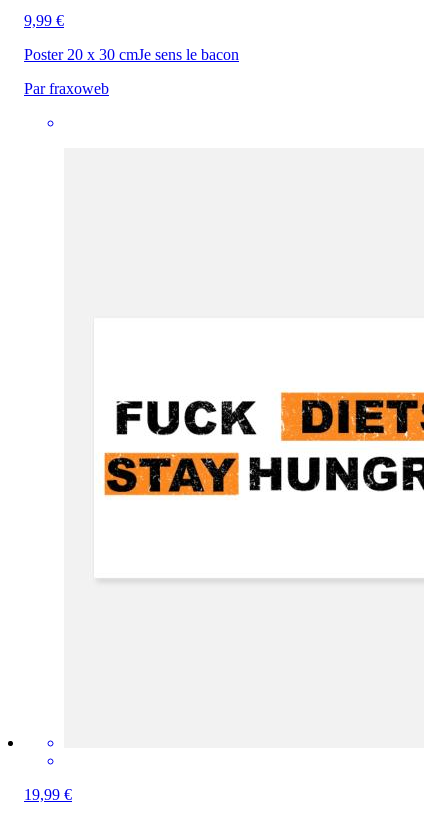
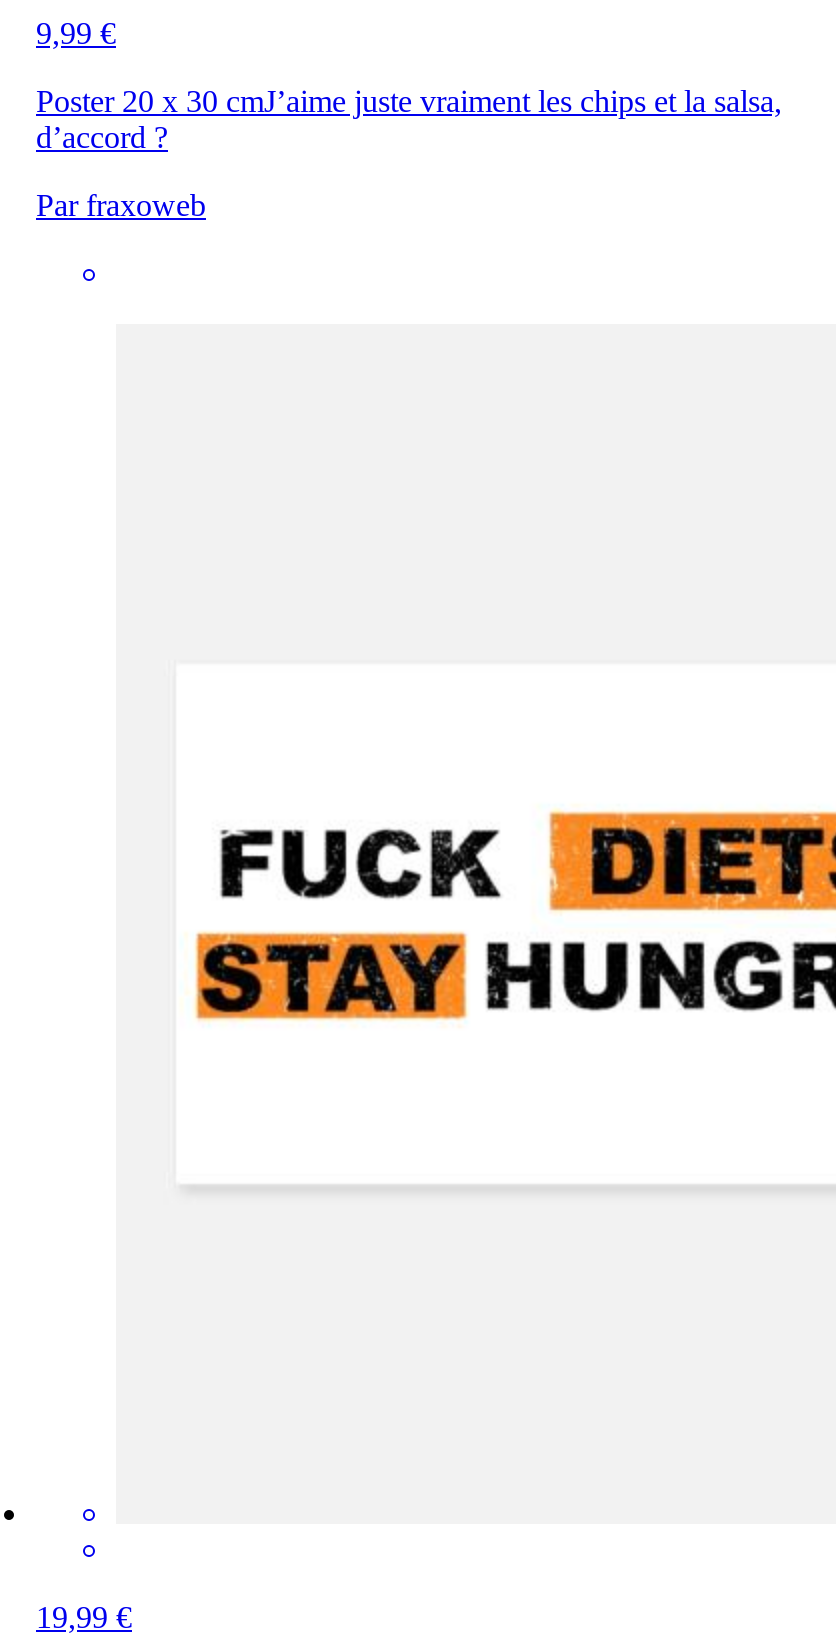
[24,46,239,63] Poster 20 x 30 cmJe sens le bacon -> [36,84,782,154] Poster 20 x 30 cmJ’aime juste vraiment les chips et la salsa, | d’accord ?

